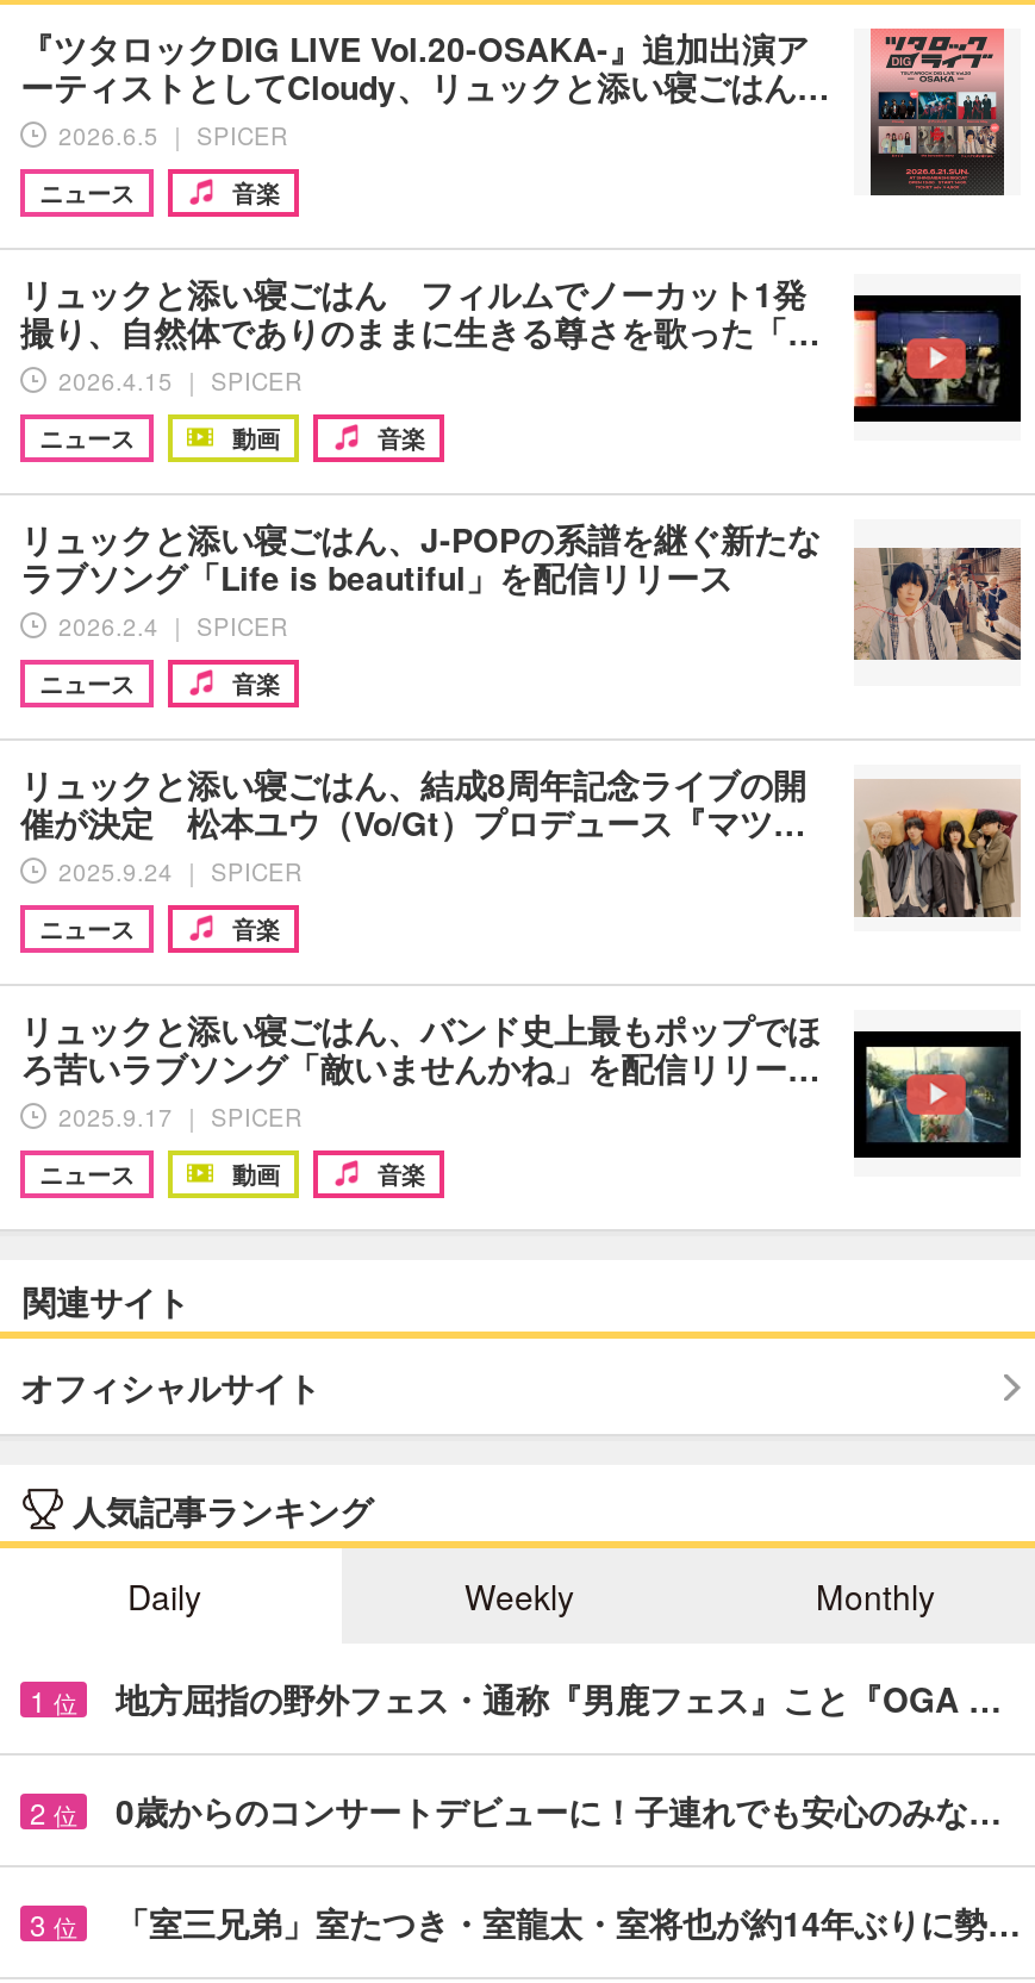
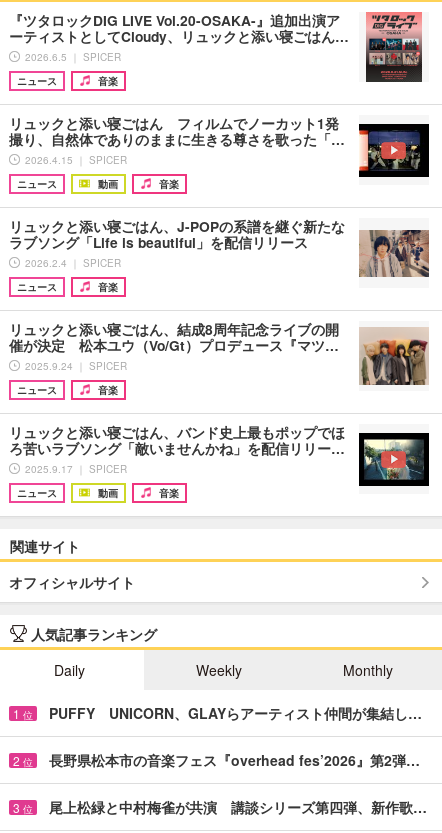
[116,1674,1002,1722] 地方屈指の野外フェス・通称『男鹿フェス』こと『OGA … -> [49,703,422,723] PUFFY UNICORN、GLAYらアーティスト仲間が集結し…
[116,1786,1002,1834] 0歳からのコンサートデビューに！子連れでも安心のみな… -> [49,750,420,770] 長野県松本市の音楽フェス『overhead fes’2026』第2弾…
[116,1898,1021,1946] 「室三兄弟」室たつき・室龍太・室将也が約14年ぶりに勢… -> [49,797,427,817] 尾上松緑と中村梅雀が共演 講談シリーズ第四弾、新作歌…

